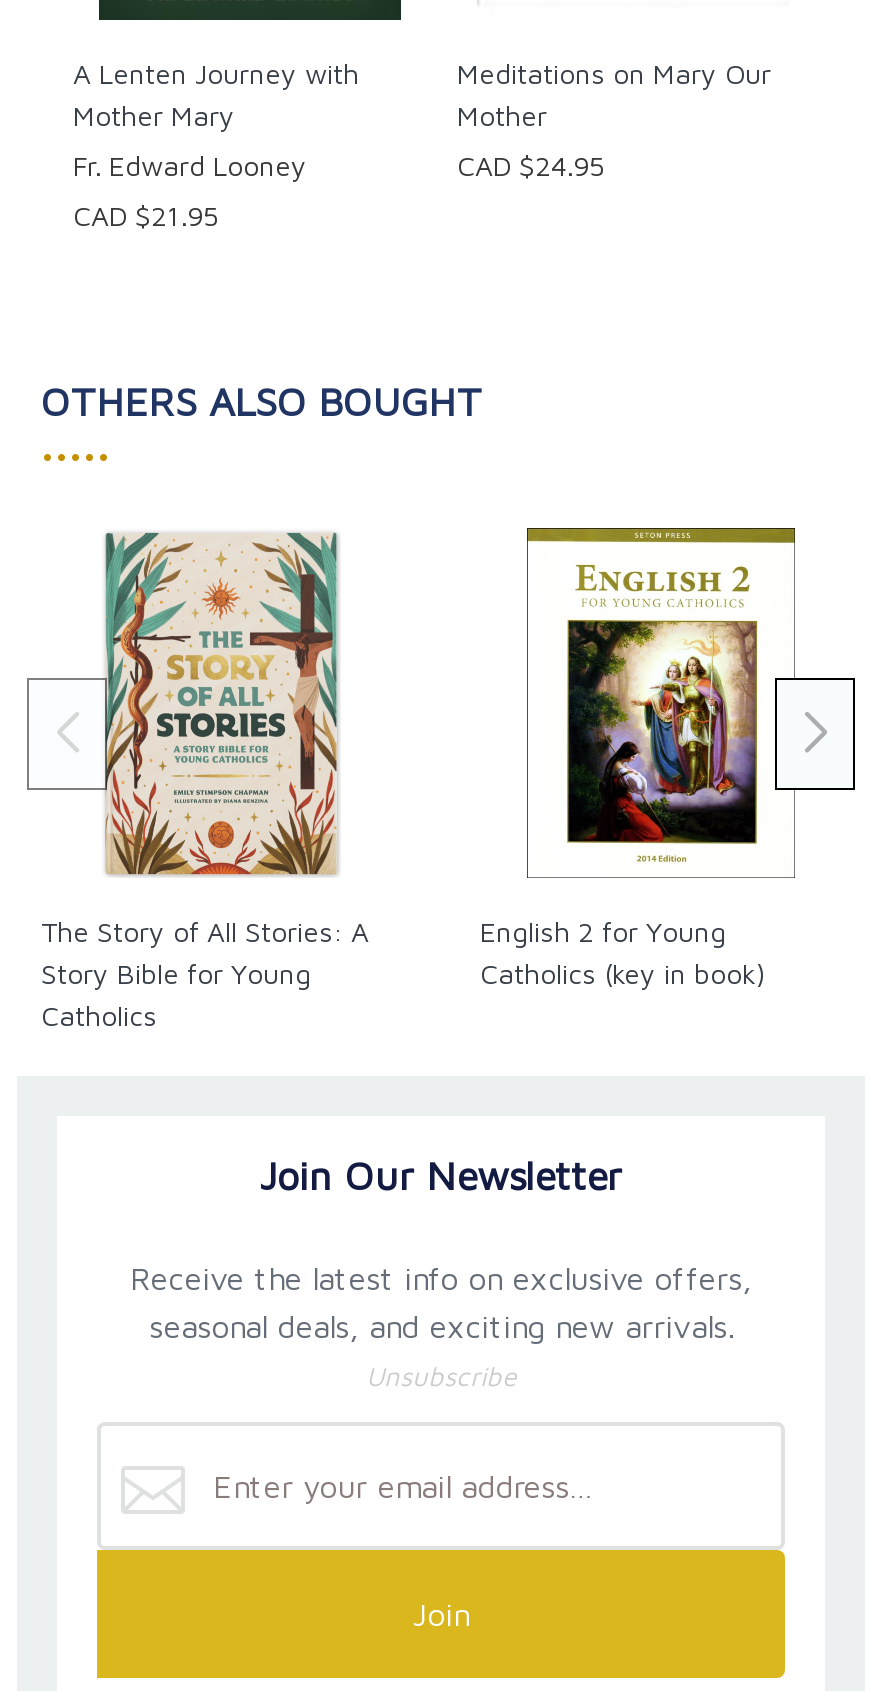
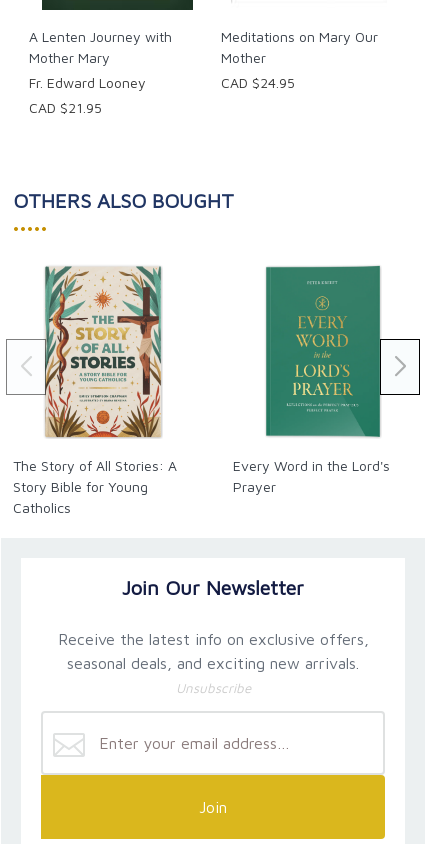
[480,526,797,991] [image] | English 2 for Young | Catholics (key in book) -> [232,264,390,495] [image] | Every Word in the Lord's | Prayer

